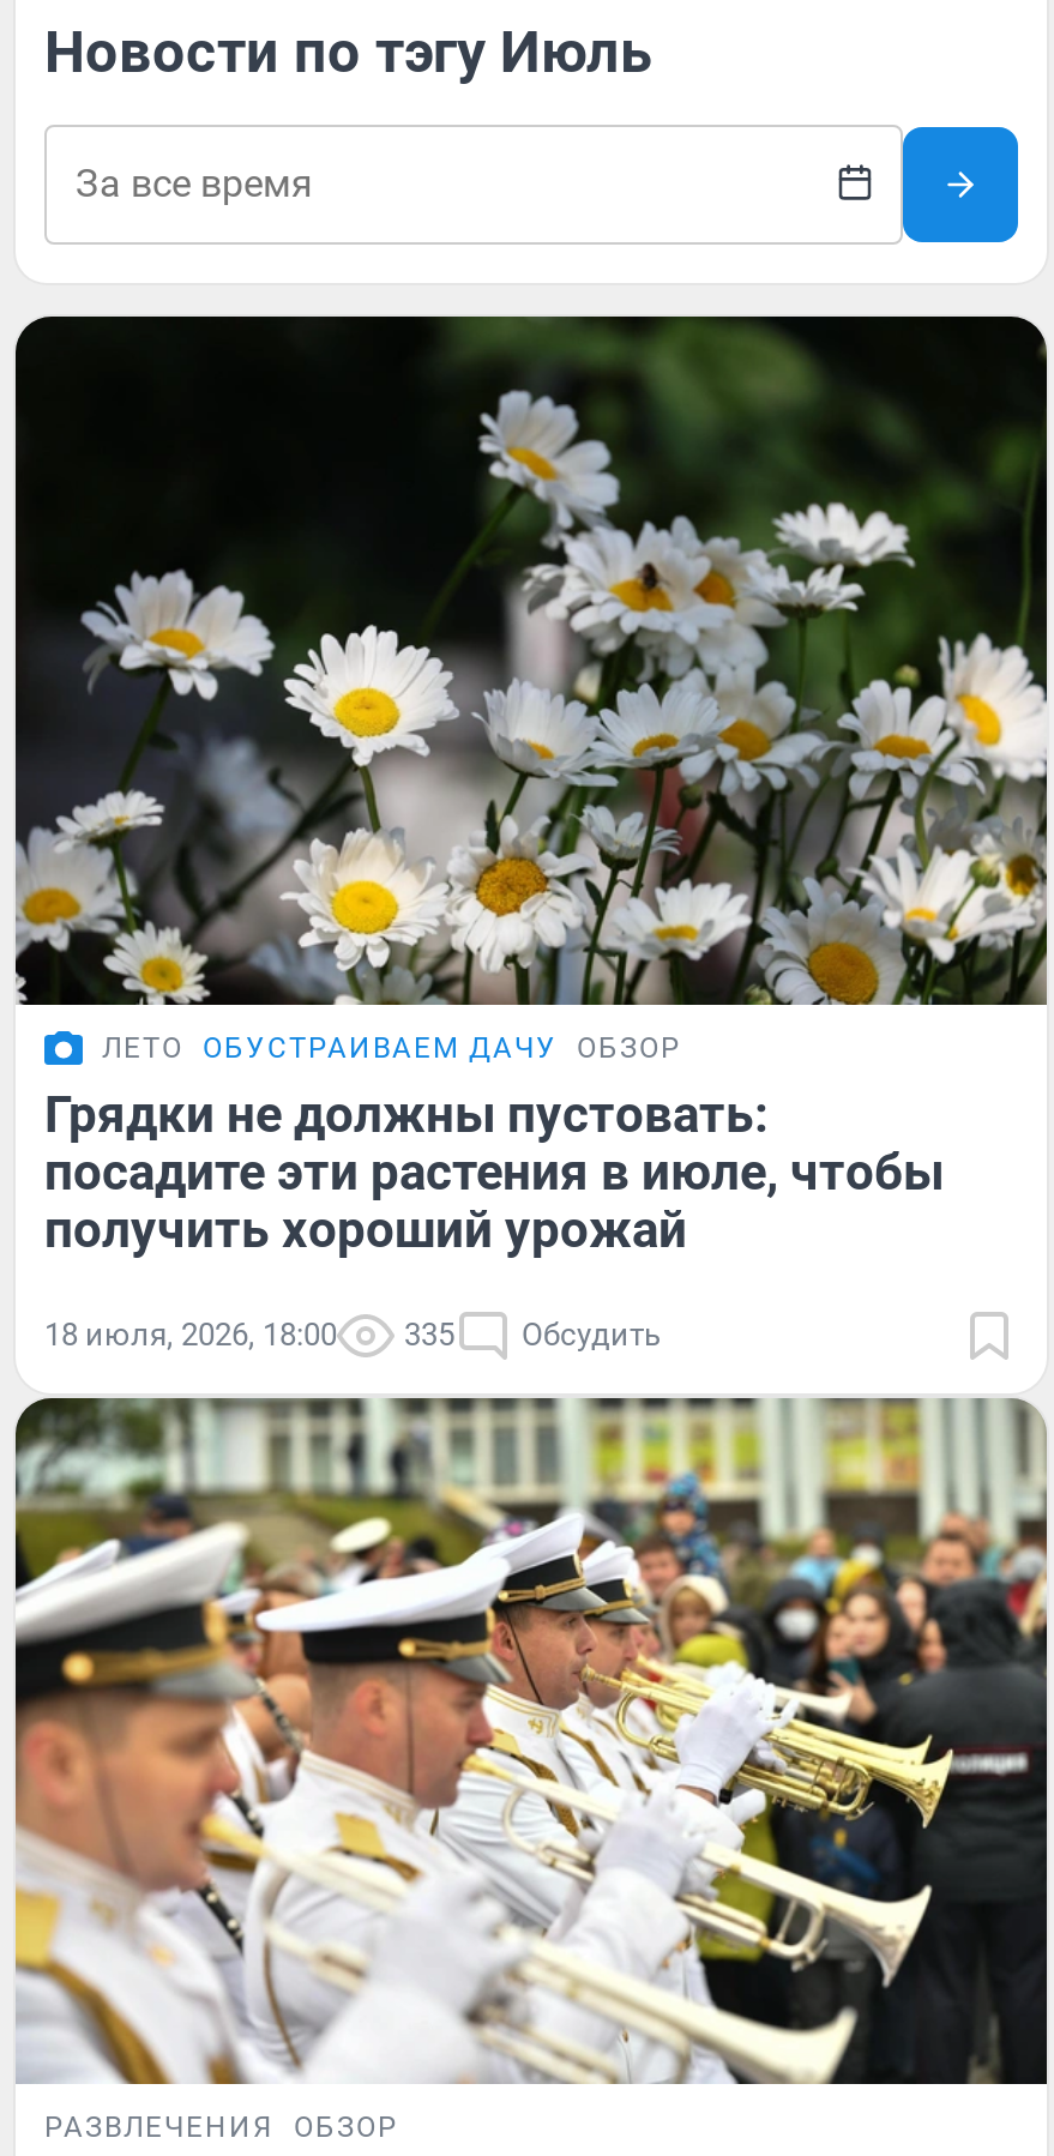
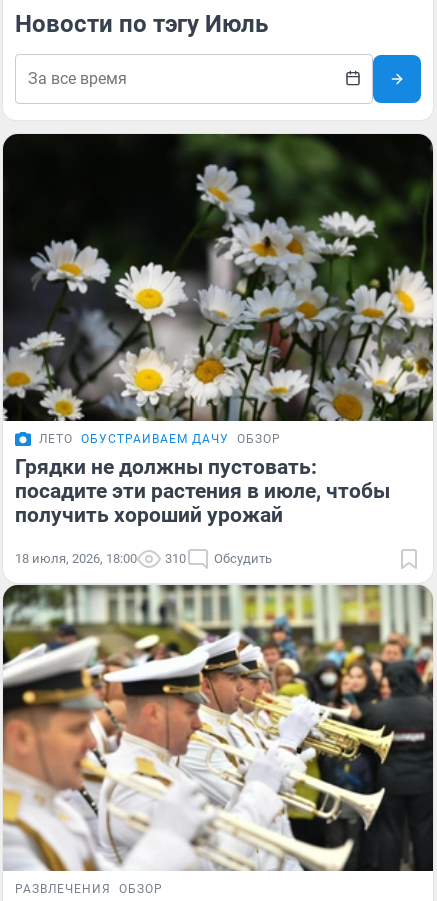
[44,1316,661,1352] 18 июля, 2026, 18:00 335 Обсудить -> [15,551,272,566] 18 июля, 2026, 18:00 310 Обсудить

